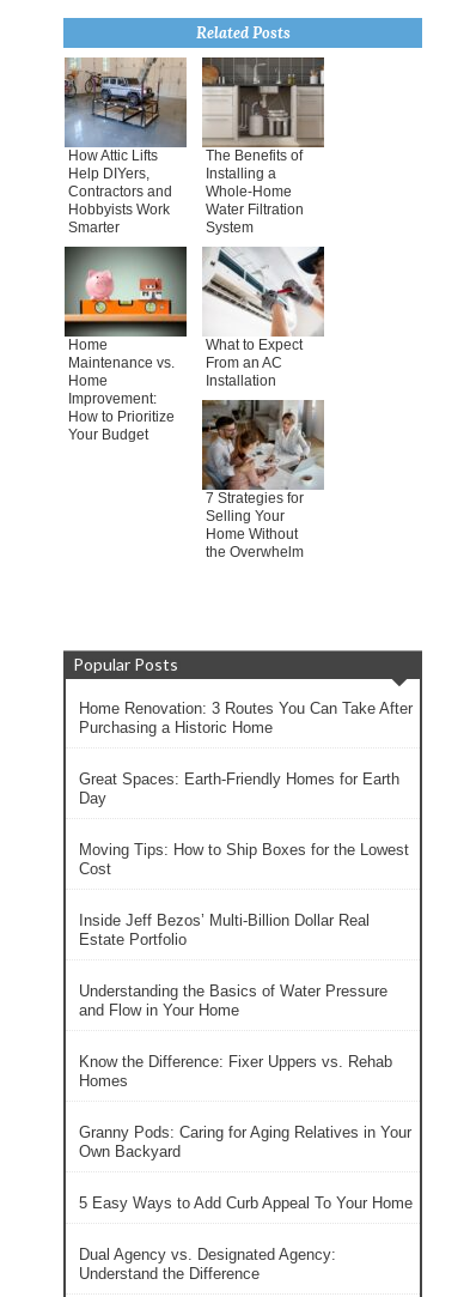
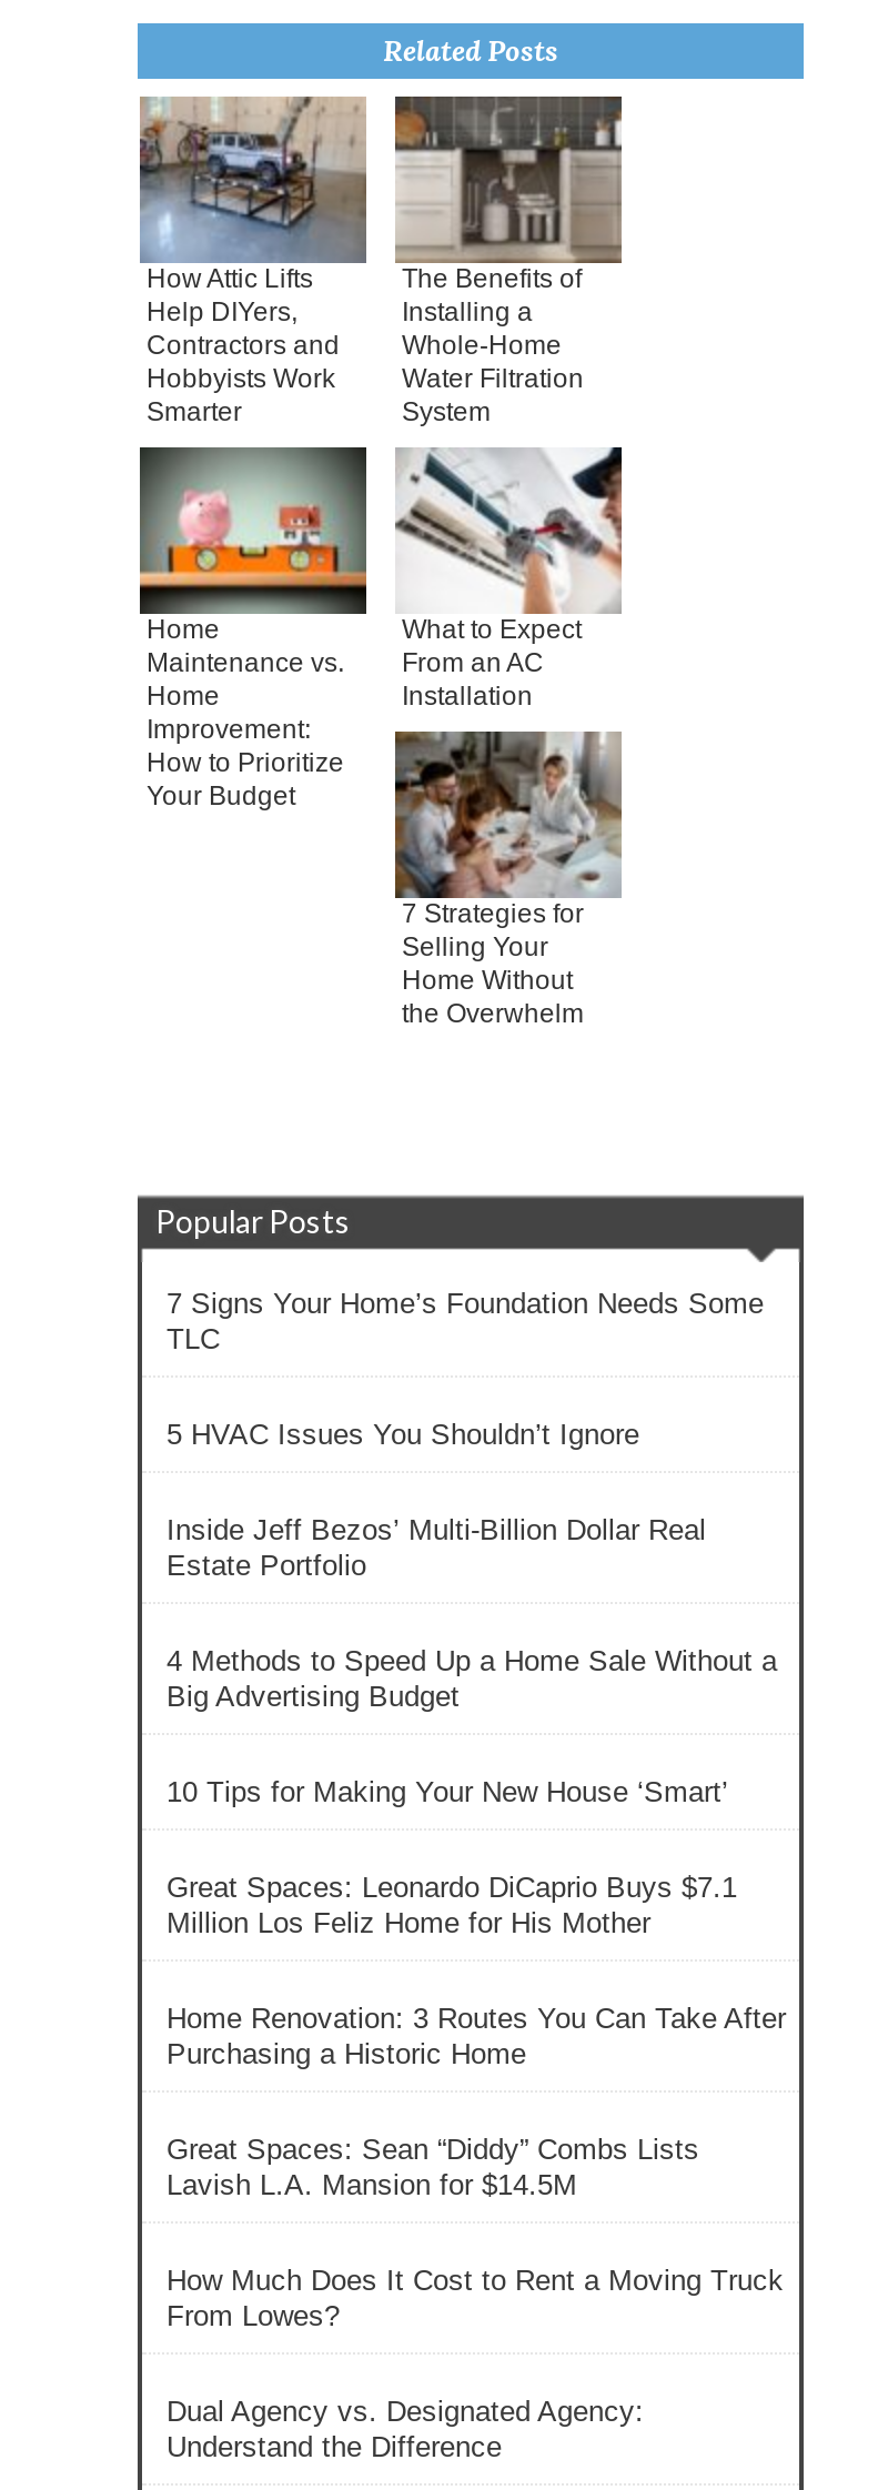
none -> [167,1286,777,1939] 7 Signs Your Home’s Foundation Needs Some | TLC | 5 HVAC Issues You Shouldn’t Ignore | 4 Methods to Speed Up a Home Sale Without a | Big Advertising Budget | 10 Tips for Making Your New House ‘Smart’ | Great Spaces: Leonardo DiCaprio Buys $7.1 | Million Los Feliz Home for His Mother
moved [79,699,413,736] -> [167,2001,786,2070]: Home Renovation: 3 Routes You Can Take After | Purchasing a Historic Home
[79,770,413,1212] Great Spaces: Earth-Friendly Homes for Earth | Day | Moving Tips: How to Ship Boxes for the Lowest | Cost | Understanding the Basics of Water Pressure | and Flow in Your Home | Know the Difference: Fixer Uppers vs. Rehab | Homes | Granny Pods: Caring for Aging Relatives in Your | Own Backyard | 5 Easy Ways to Add Curb Appeal To Your Home -> [167,2132,784,2332] Great Spaces: Sean “Diddy” Combs Lists | Lavish L.A. Mansion for $14.5M | How Much Does It Cost to Rent a Moving Truck | From Lowes?
moved [79,911,370,948] -> [167,1512,706,1581]: Inside Jeff Bezos’ Multi-Billion Dollar Real | Estate Portfolio

